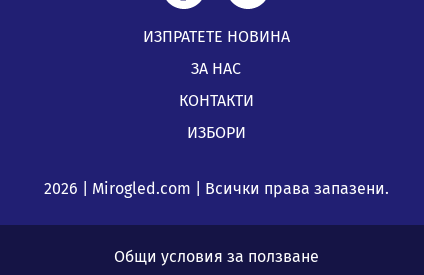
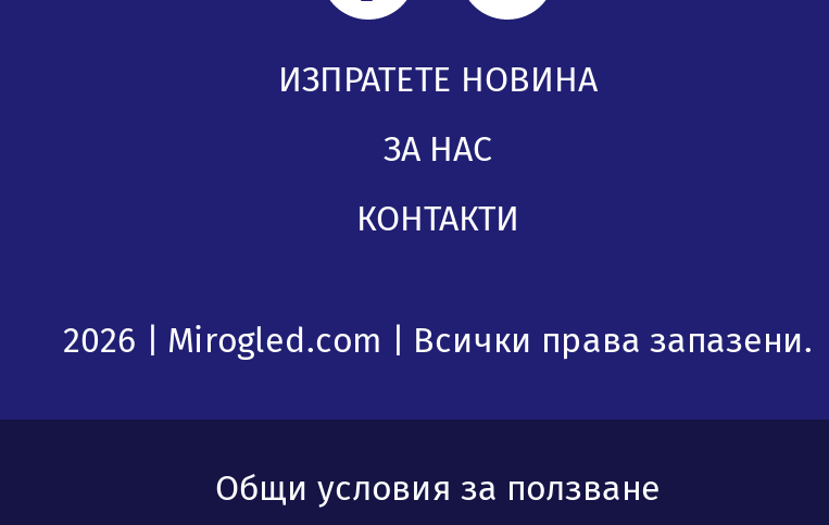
[186,123,245,142] ИЗБОРИ -> none

